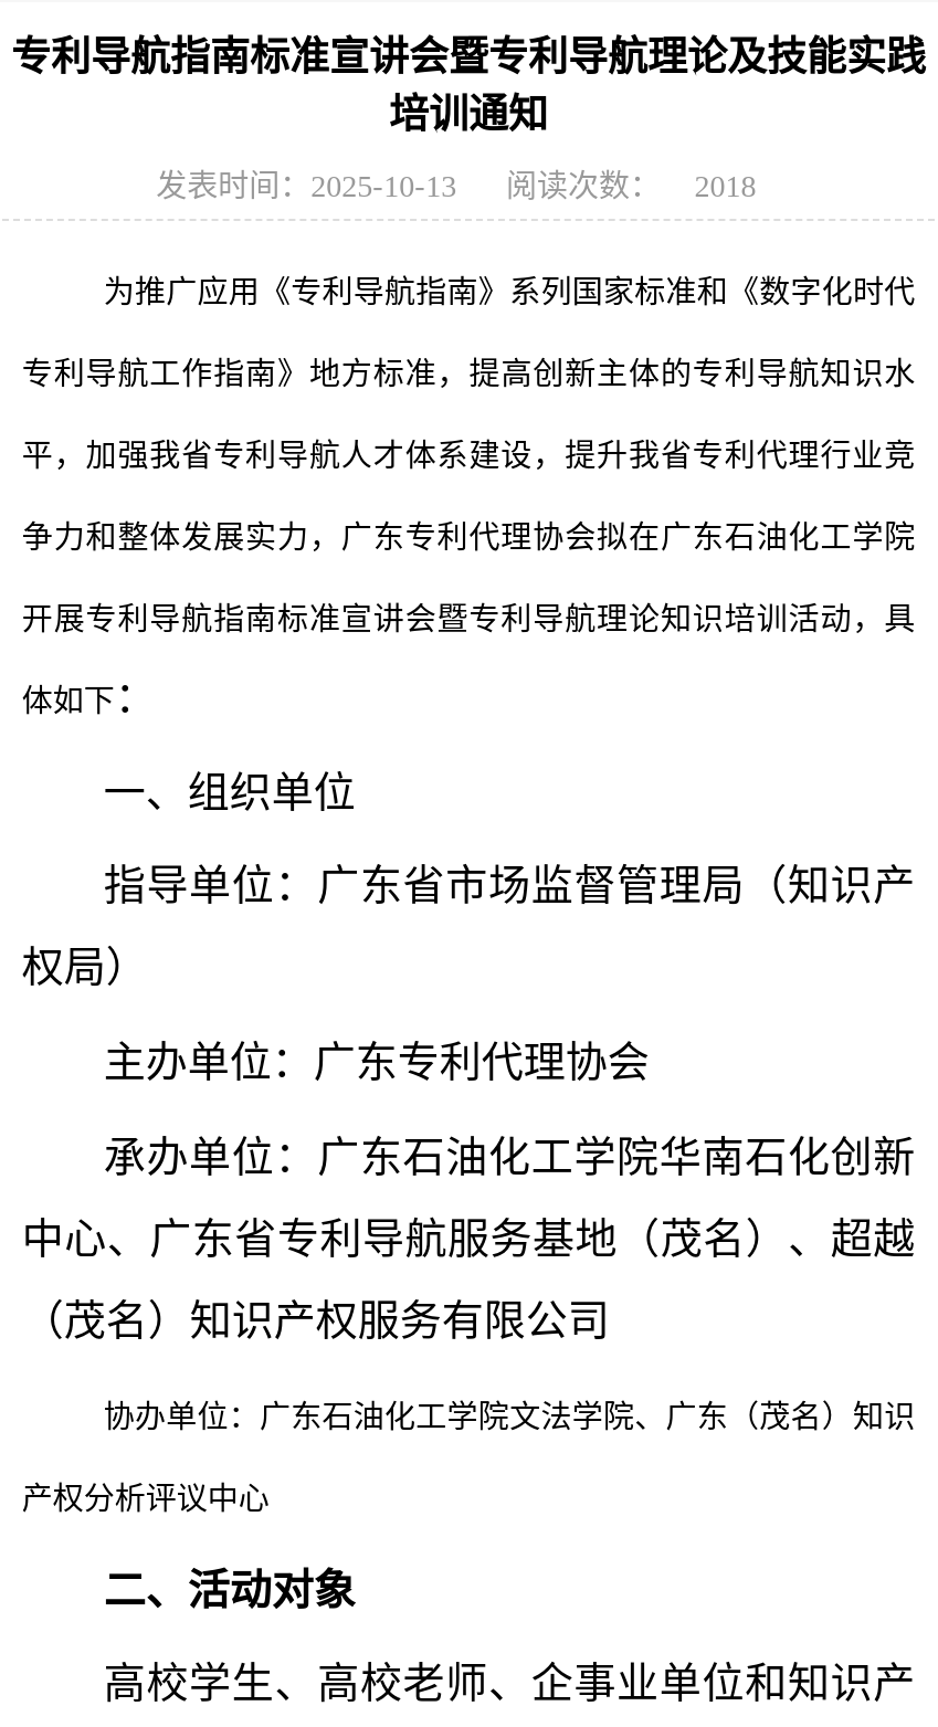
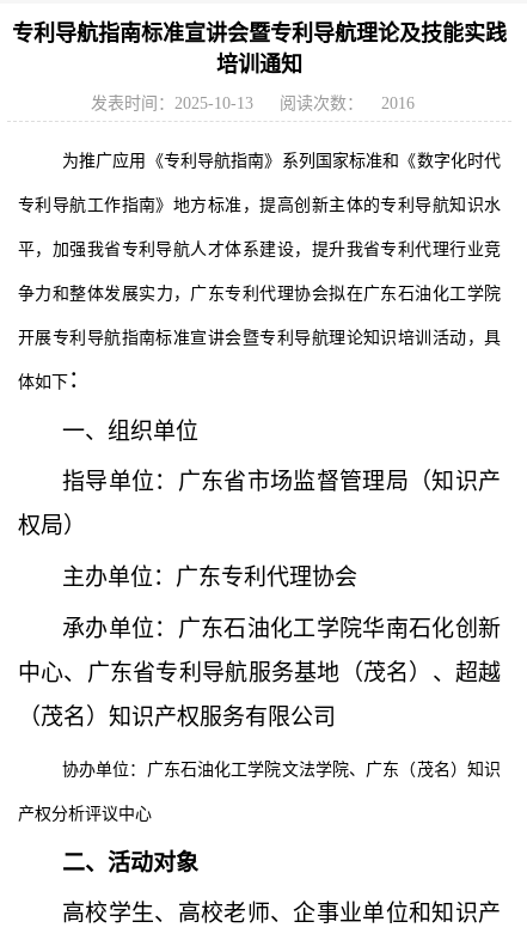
[156,170,756,203] 发表时间：2025-10-13 阅读次数： 2018 -> [90,94,415,112] 发表时间：2025-10-13 阅读次数： 2016

